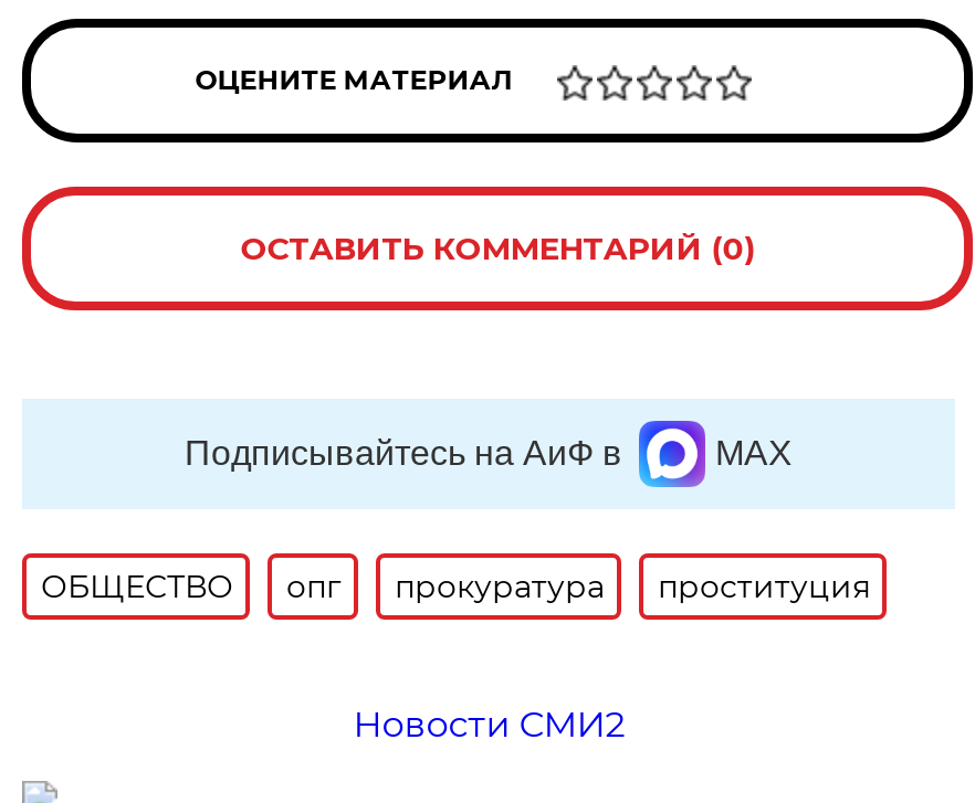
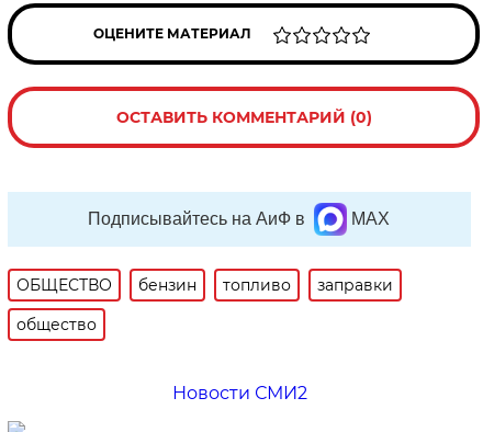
[286,567,870,606] опг | прокуратура | проституция -> [17,275,393,334] бензин | топливо | заправки | общество

